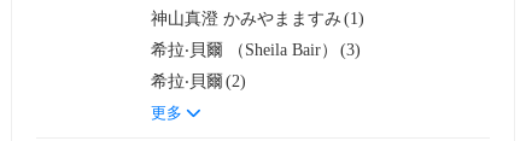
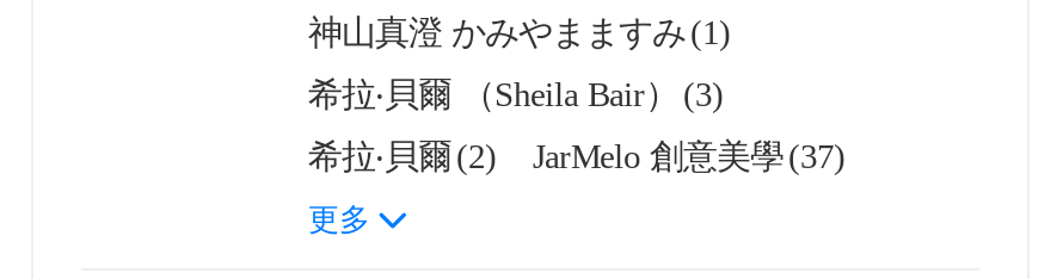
none -> [533,137,846,175] JarMelo 創意美學 (37)

